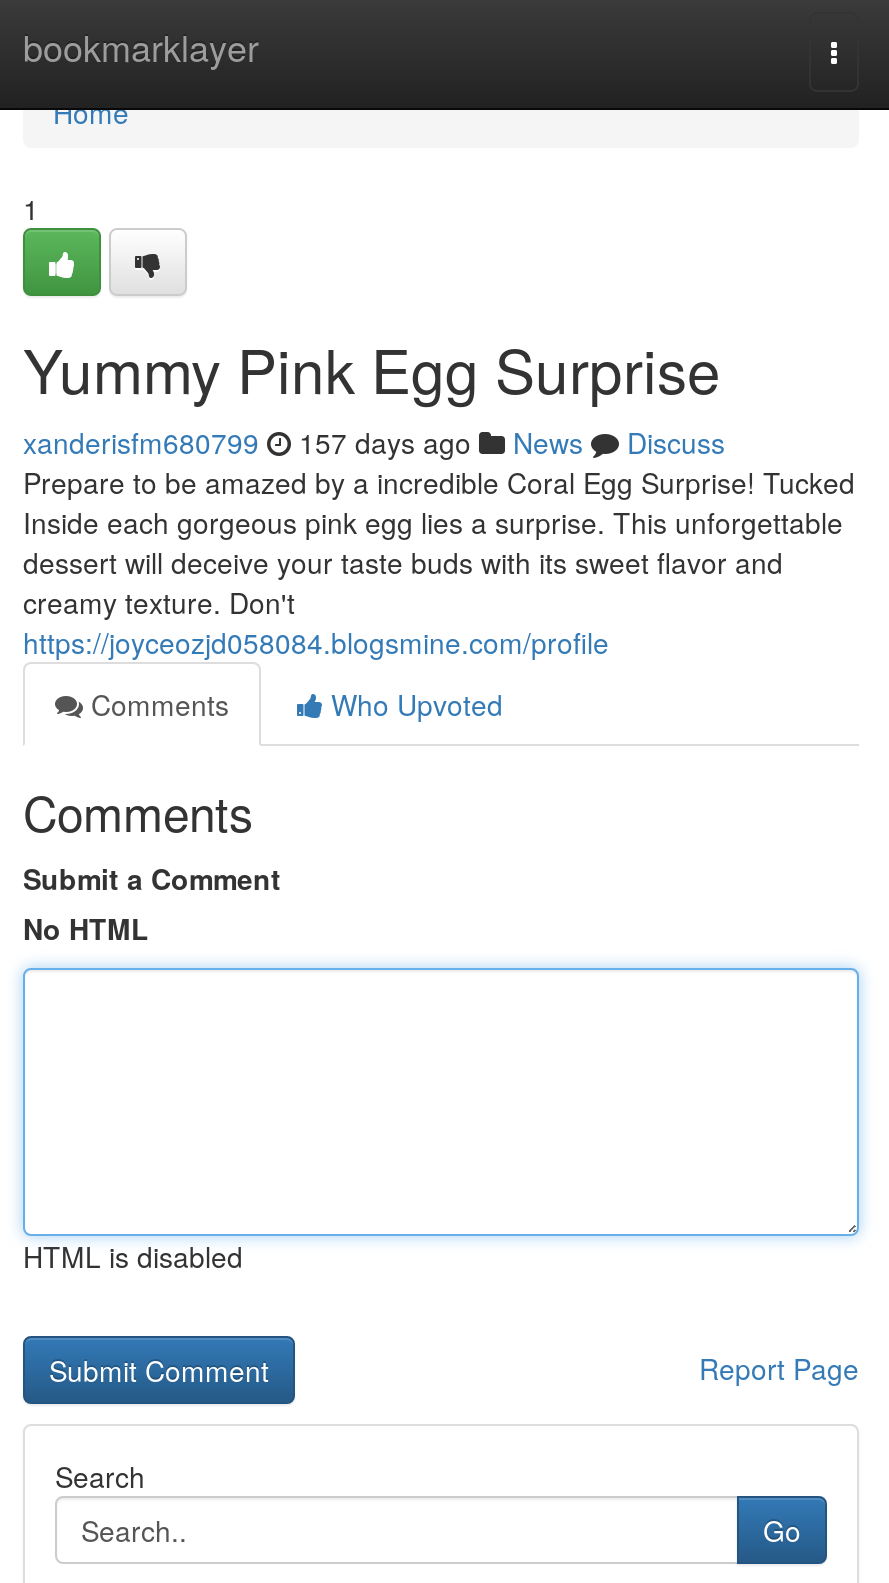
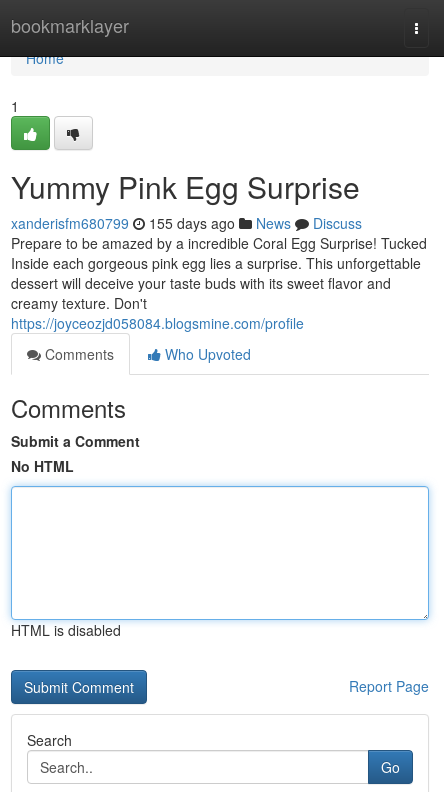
[23,422,725,462] xanderisfm680799 157 days ago News Discuss -> [11,213,362,233] xanderisfm680799 155 days ago News Discuss

